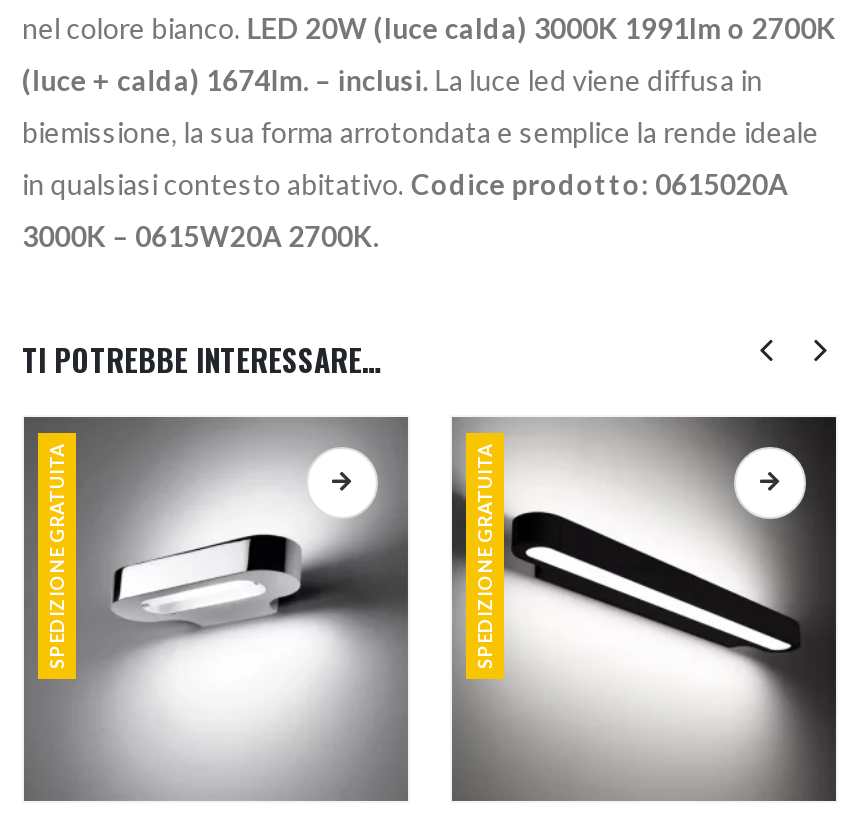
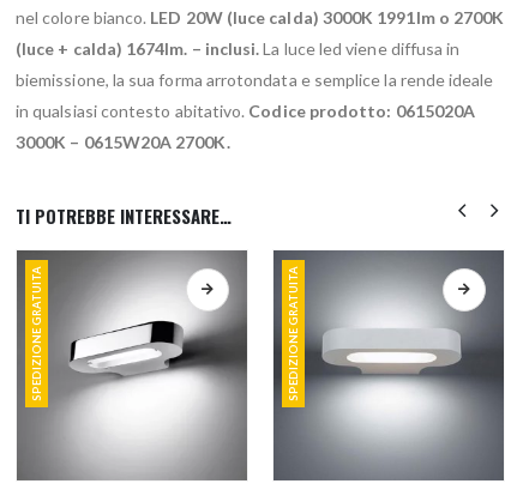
[452,417,834,797] [image] -> [273,250,504,479] [image]

